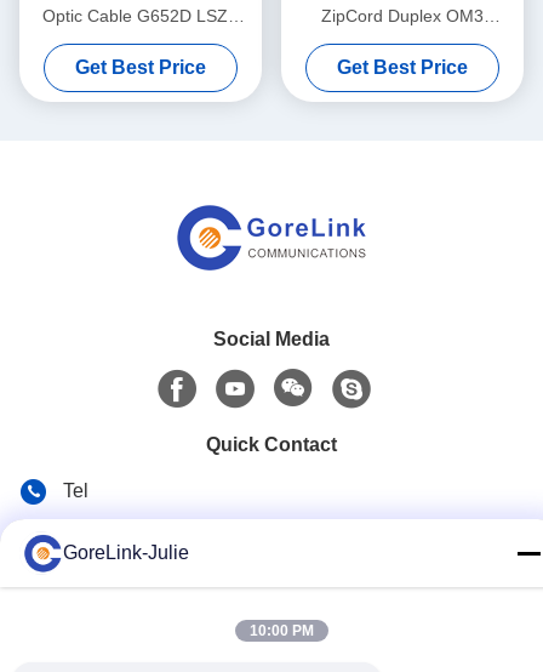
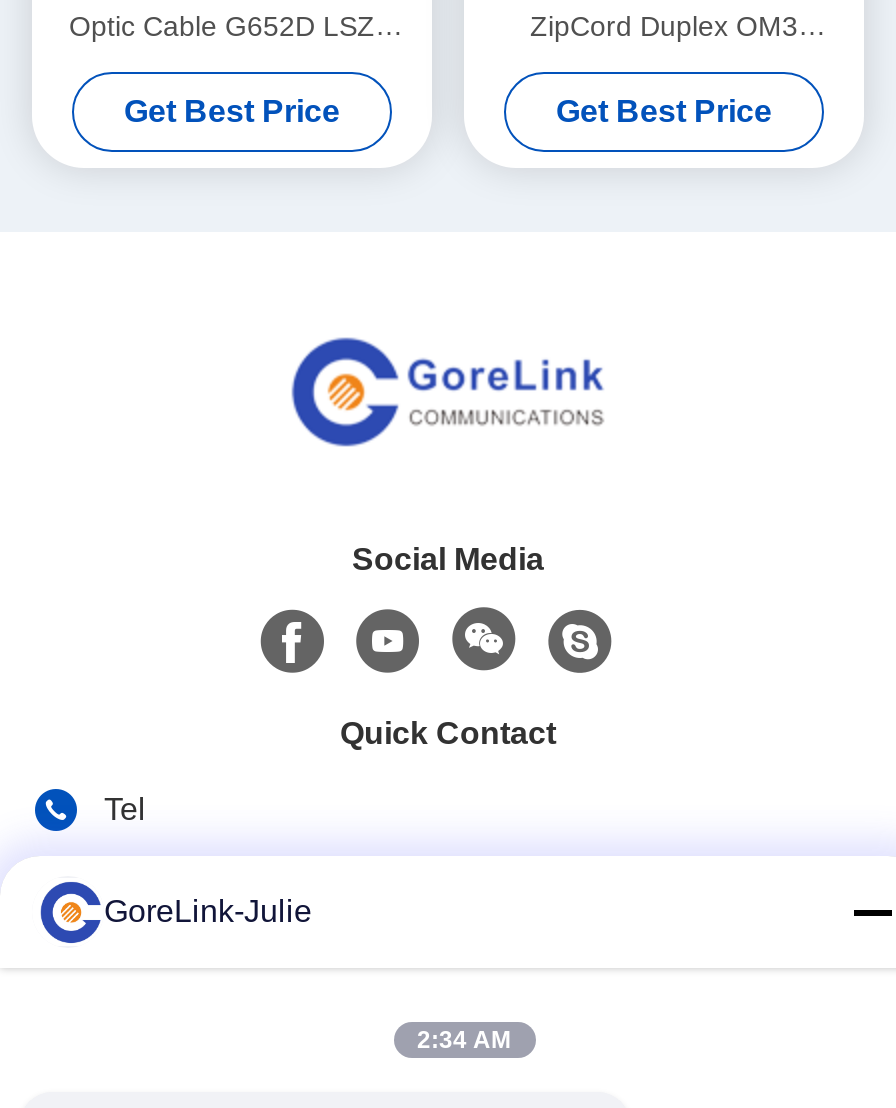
[249,622,313,639] 10:00 PM -> [417,1026,511,1054] 2:34 AM

